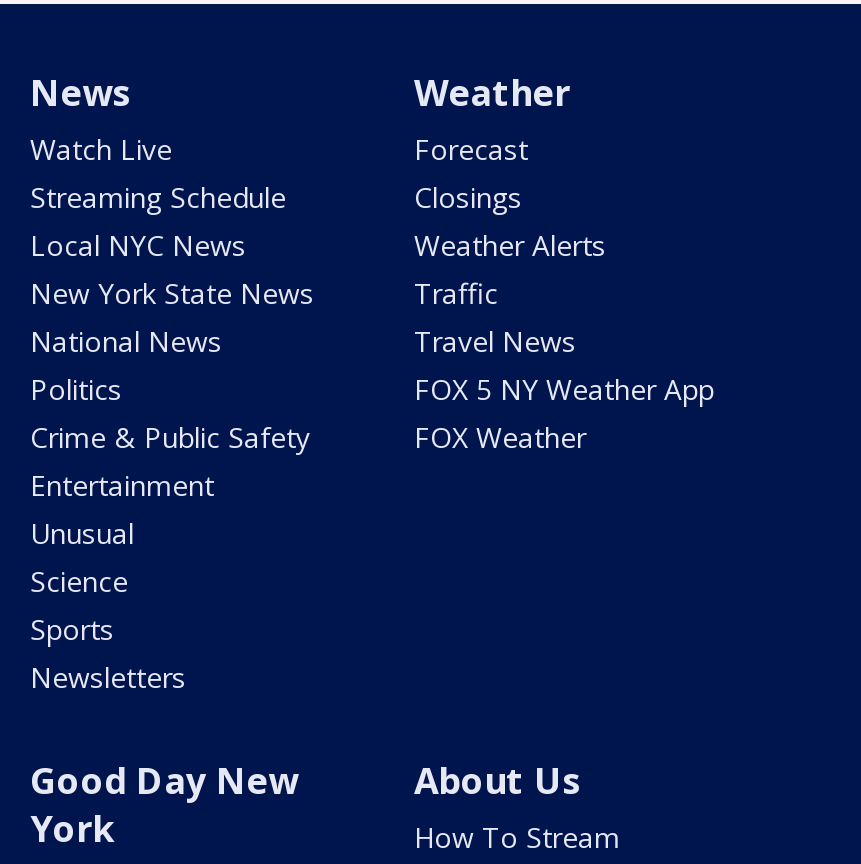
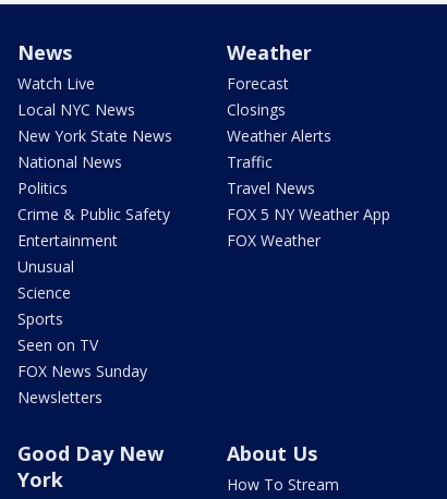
[30,178,286,216] Streaming Schedule -> none
moved [30,226,314,648] -> [17,99,172,329]: Local NYC News | New York State News | National News | ... | Science | Sports
none -> [17,334,147,381] Seen on TV | FOX News Sunday

